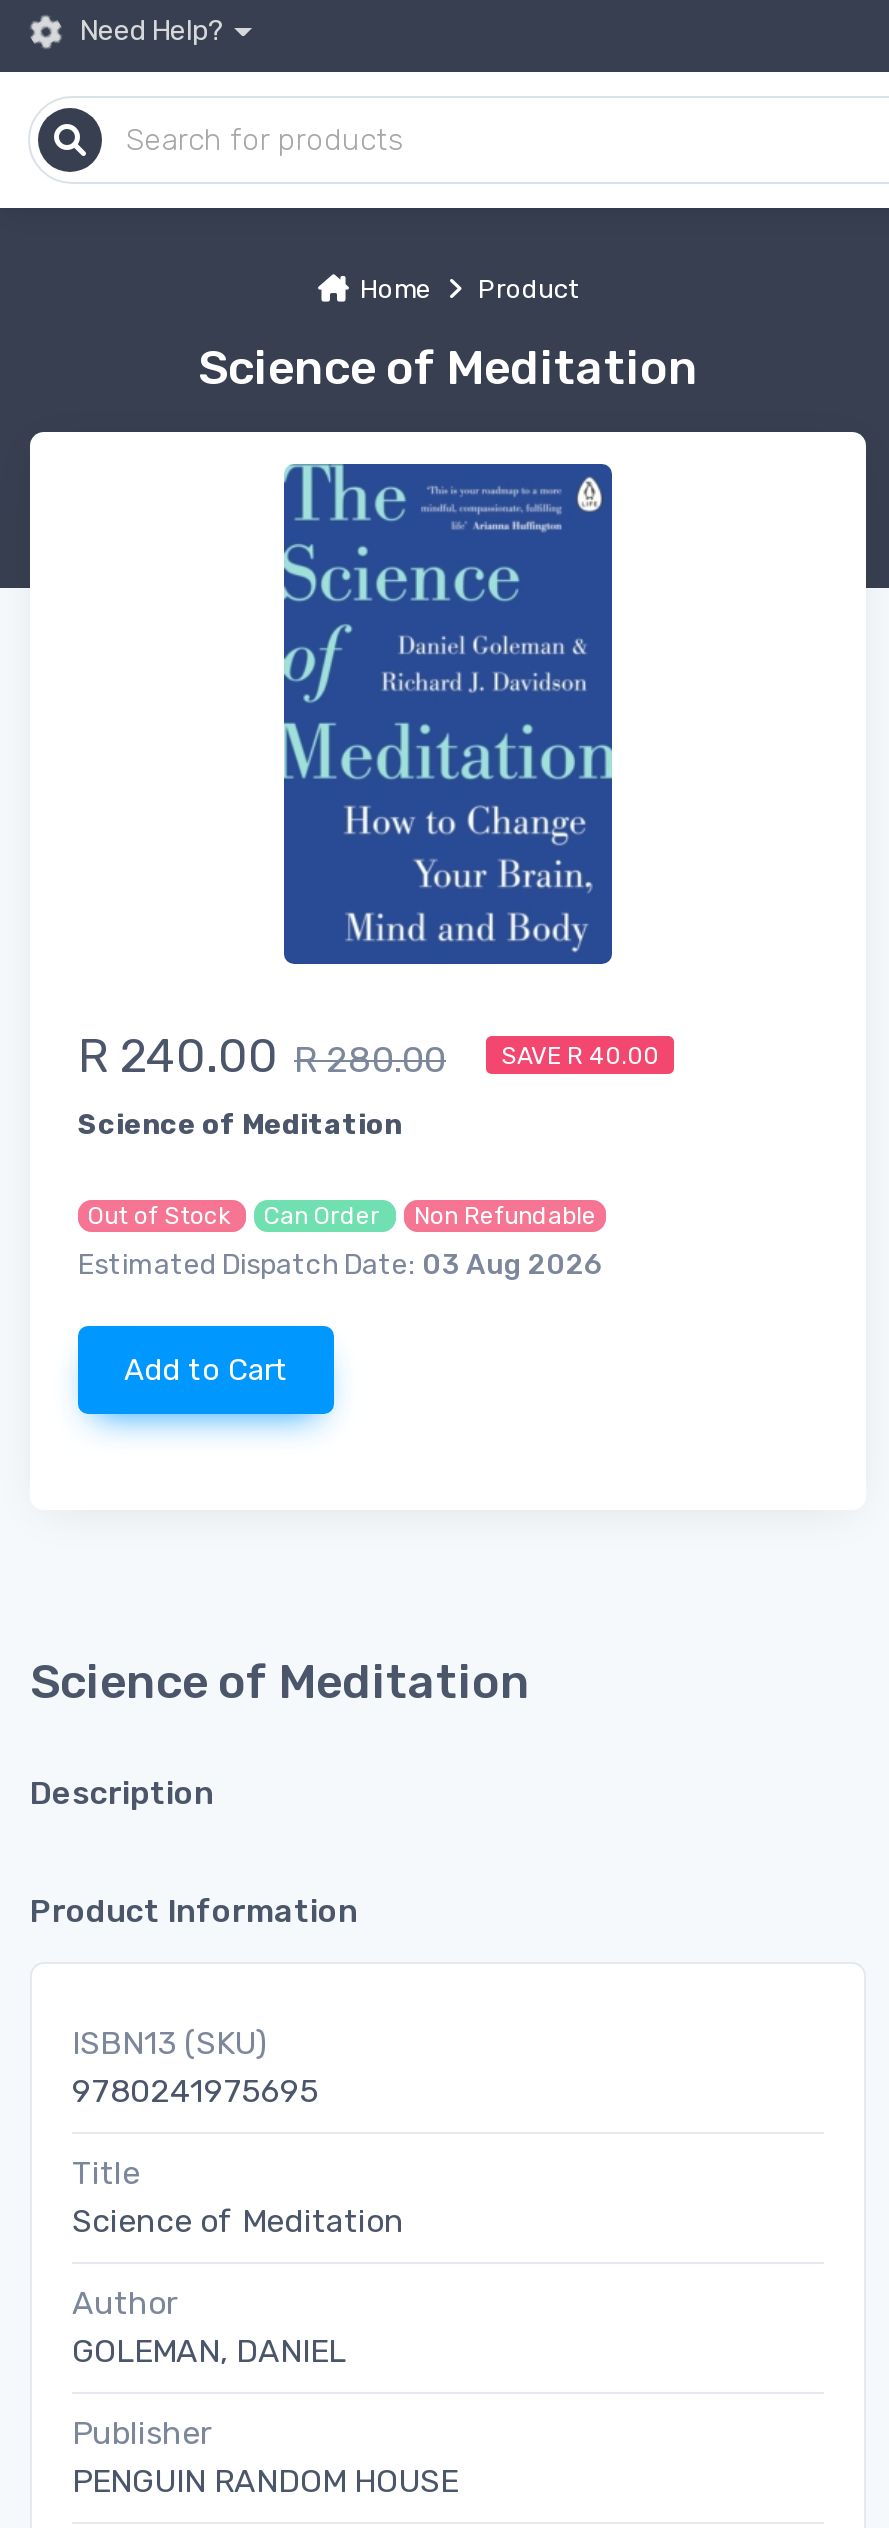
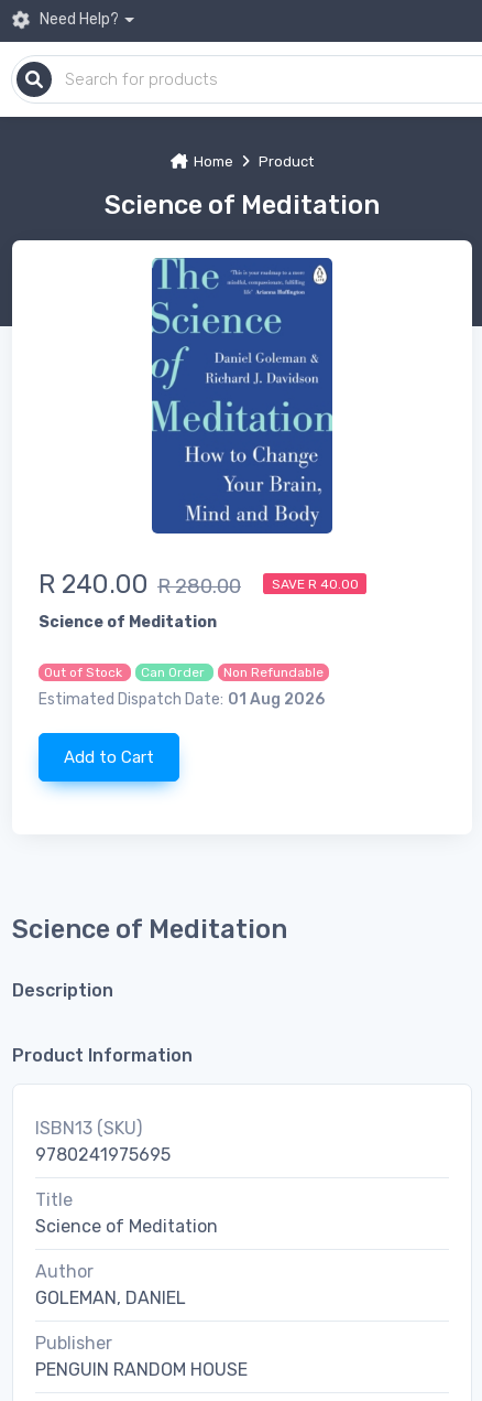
[78,1248,602,1282] Estimated Dispatch Date: 03 Aug 2026 -> [39,690,325,709] Estimated Dispatch Date: 01 Aug 2026

